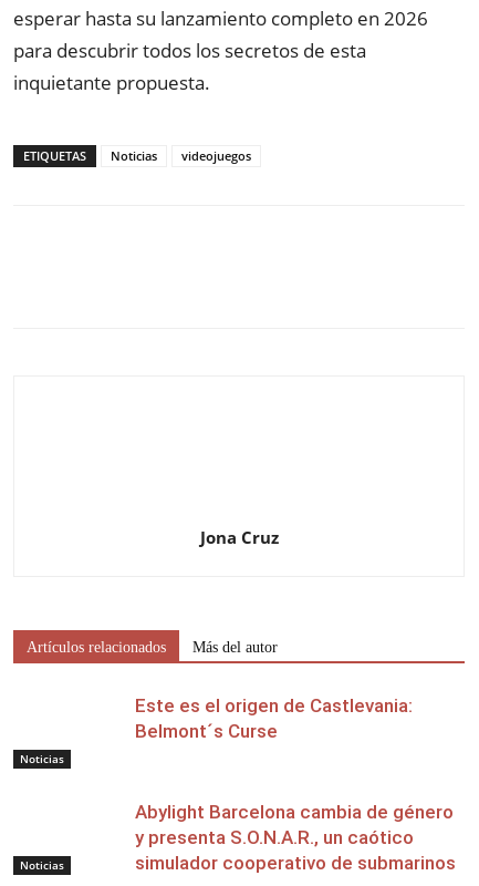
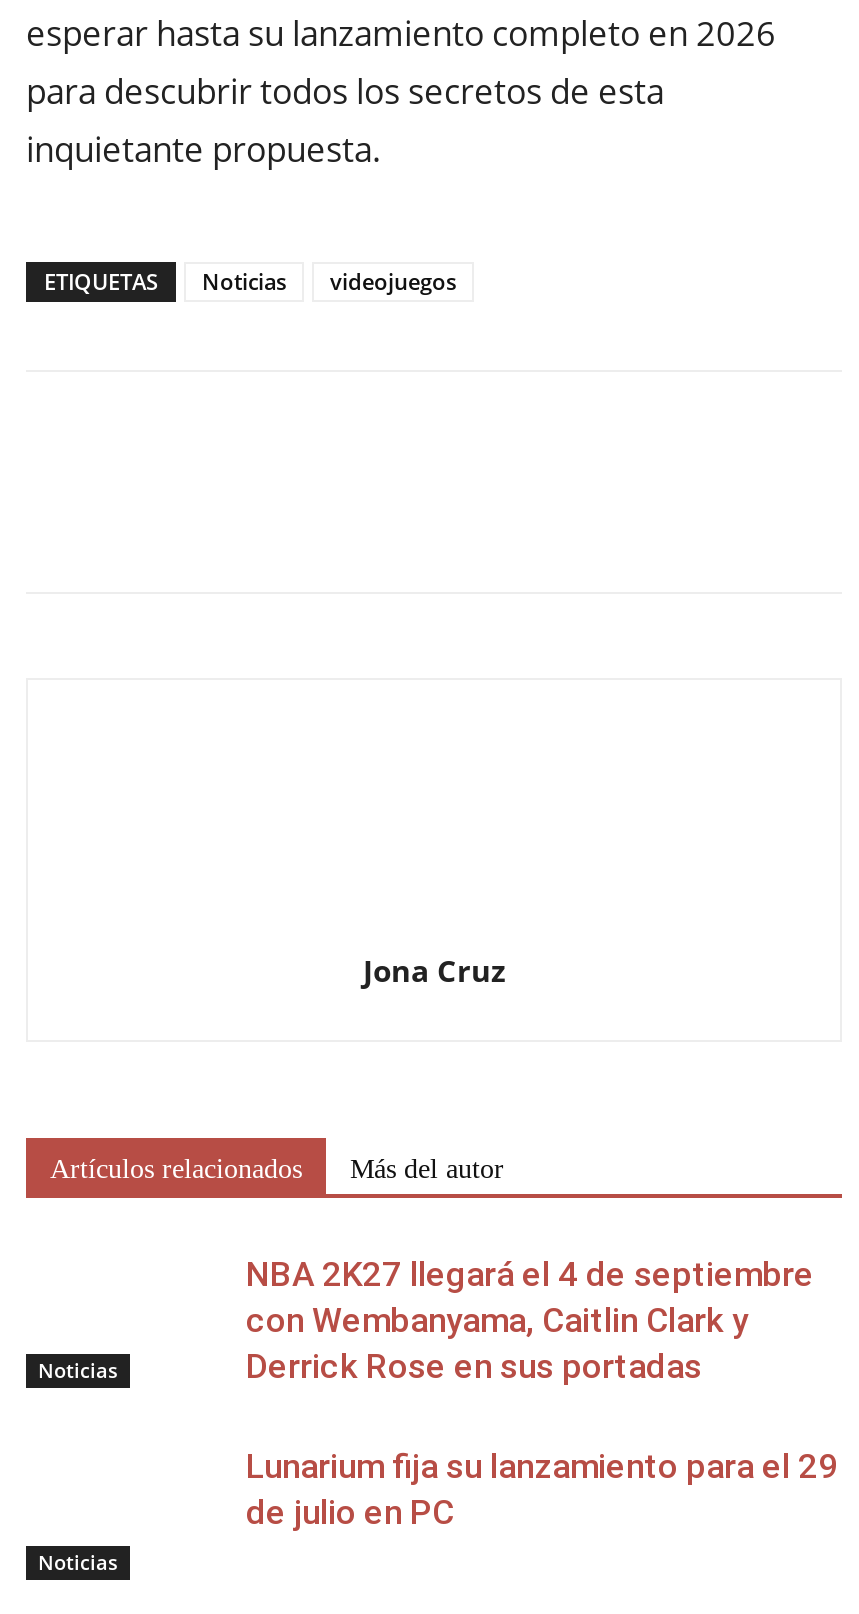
[135,694,413,741] Este es el origen de Castlevania: | Belmont´s Curse -> [246,1253,814,1385] NBA 2K27 llegará el 4 de septiembre | con Wembanyama, Caitlin Clark y | Derrick Rose en sus portadas
[135,800,456,873] Abylight Barcelona cambia de género | y presenta S.O.N.A.R., un caótico | simulador cooperativo de submarinos -> [246,1445,838,1531] Lunarium fija su lanzamiento para el 29 | de julio en PC

